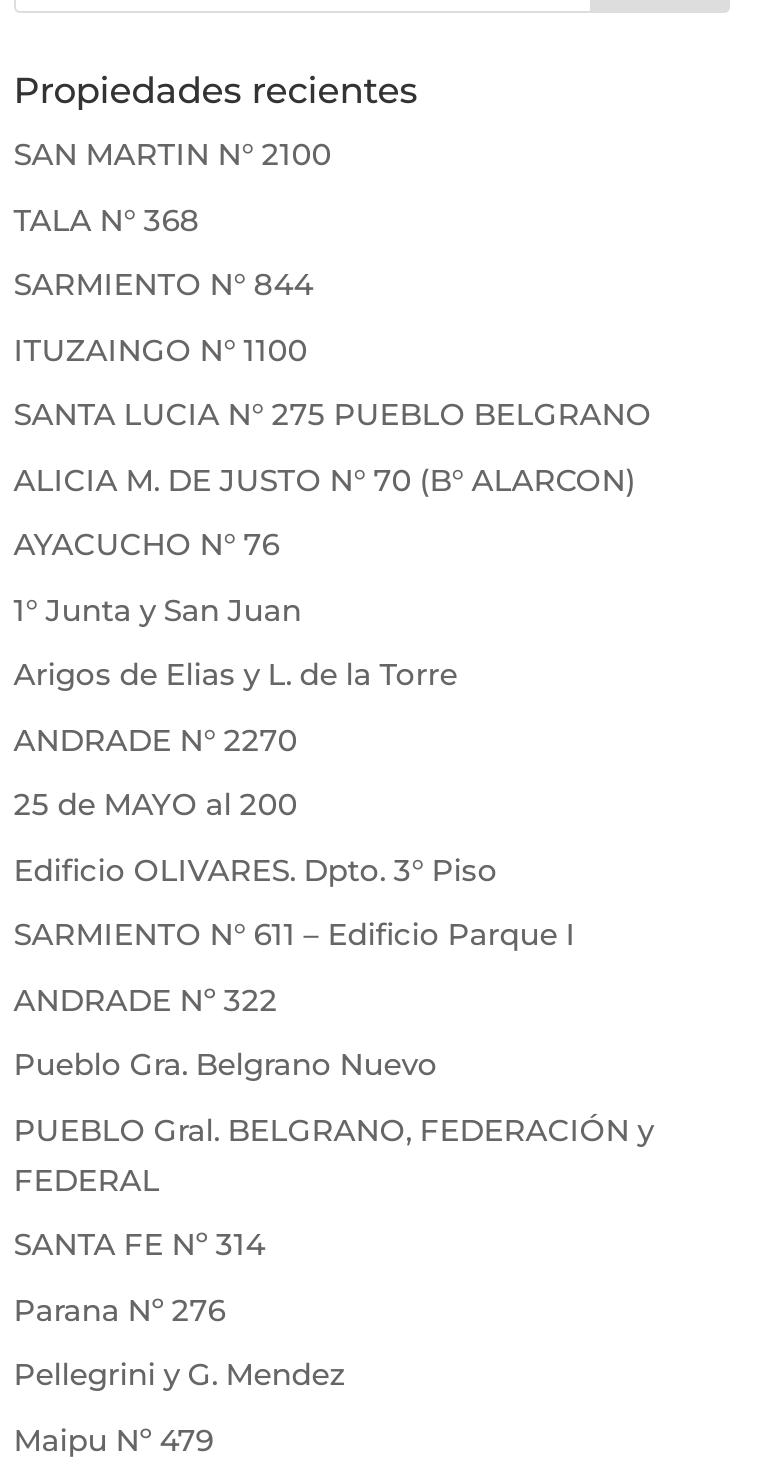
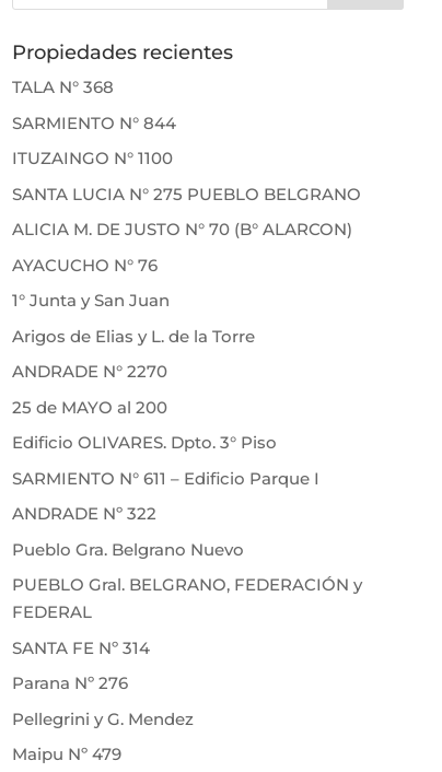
[14,135,332,173] SAN MARTIN N° 2100 -> none

